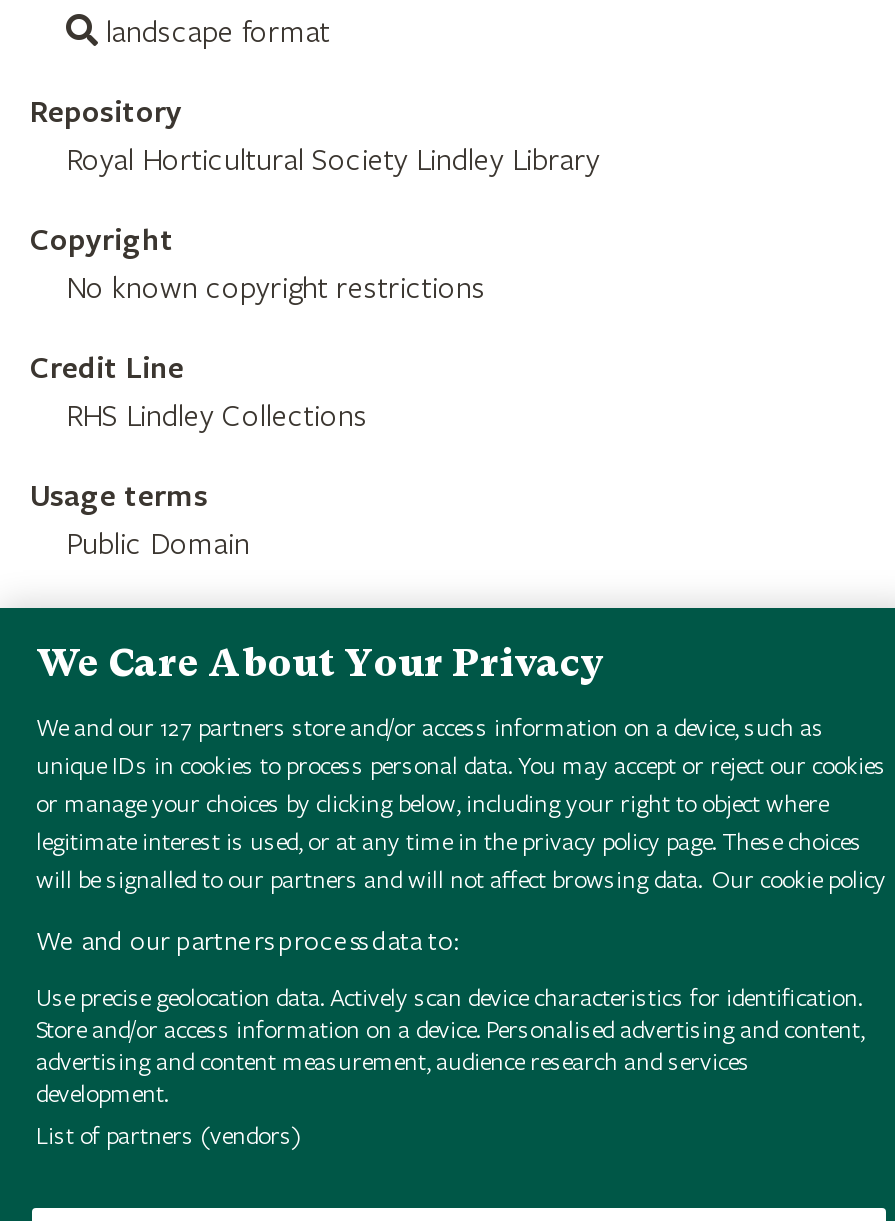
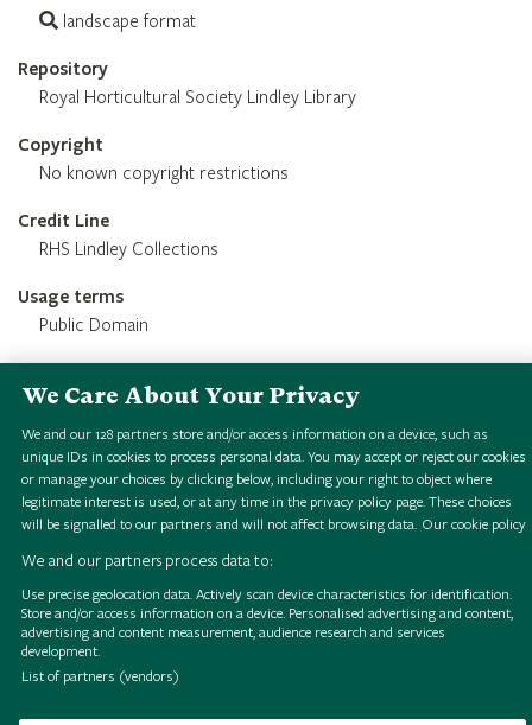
[36,710,824,742] We and our 127 partners store and/or access information on a device, such as -> [21,424,488,443] We and our 128 partners store and/or access information on a device, such as

